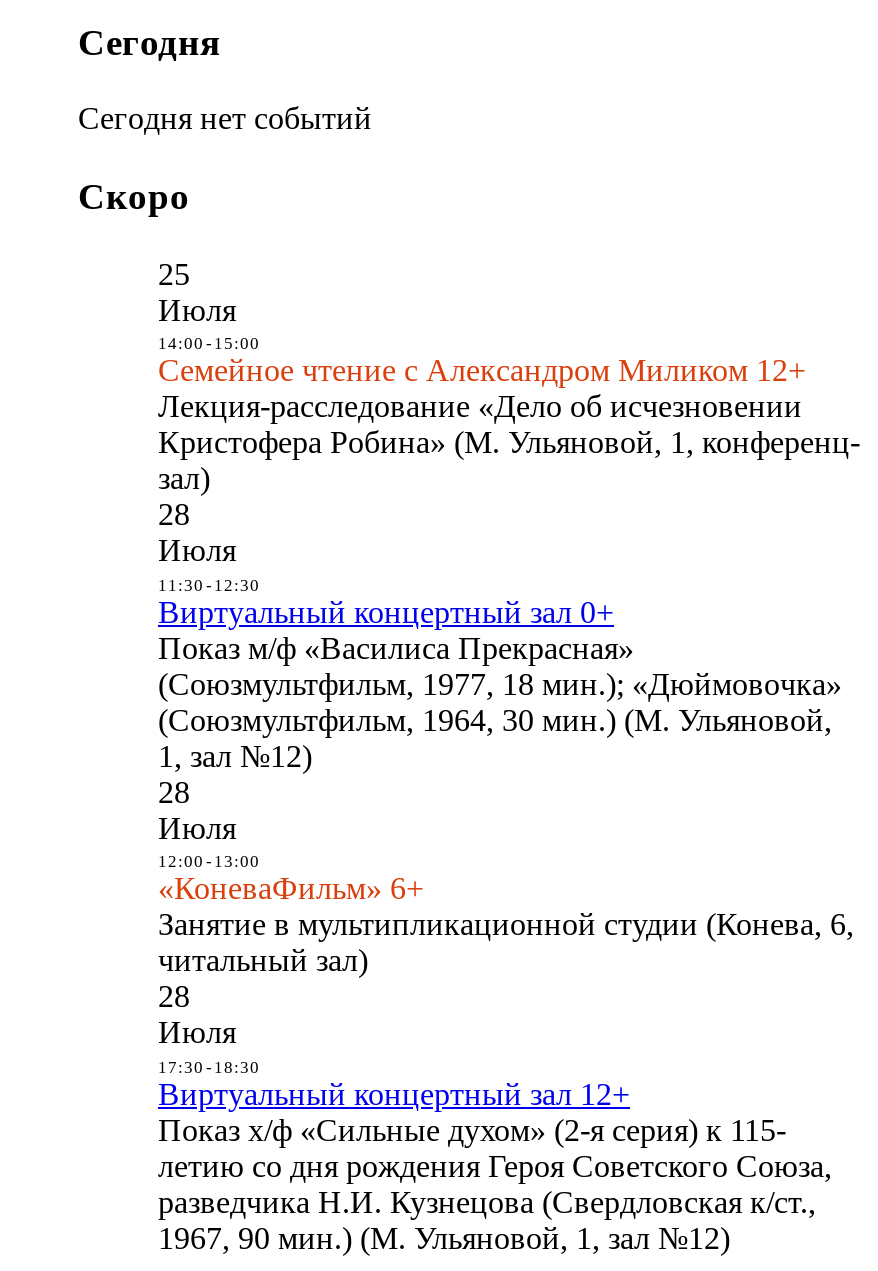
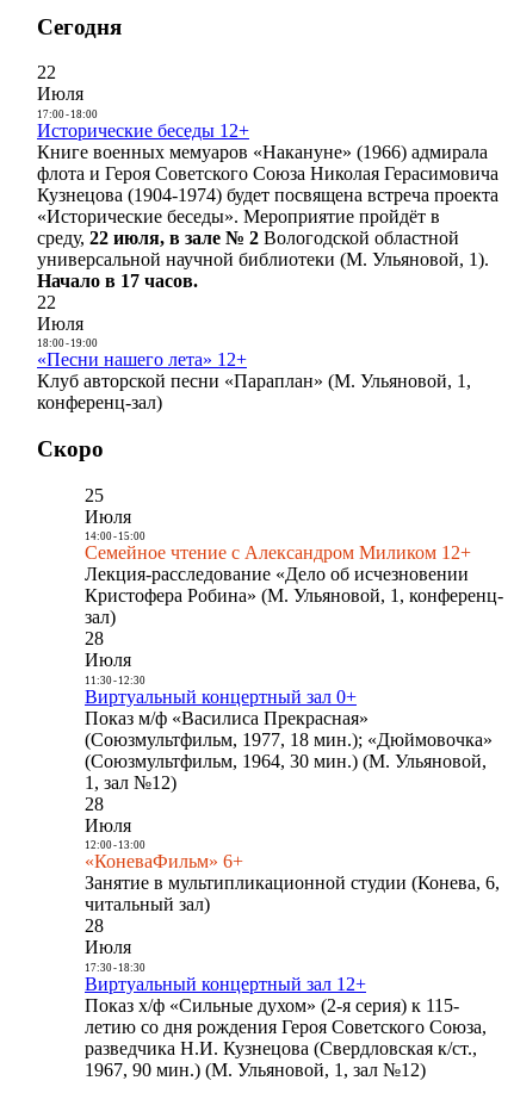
[78,102,372,136] Сегодня нет событий -> [37,63,498,413] 22 | Июля | 17:00 - 18:00 | Исторические беседы 12+ | Книге военных мемуаров «Накануне» (1966) адмирала | флота и Героя Советского Союза Николая Герасимовича | Кузнецова (1904-1974) будет посвящена встреча проекта | «Исторические беседы». Мероприятие пройдёт в | среду, 22 июля, в зале № 2 Вологодской областной | универсальной научной библиотеки (М. Ульяновой, 1). | Начало в 17 часов. | 22 | Июля | 18:00 - 19:00 | «Песни нашего лета» 12+ | Клуб авторской песни «Параплан» (М. Ульяновой, 1, | конференц-зал)

